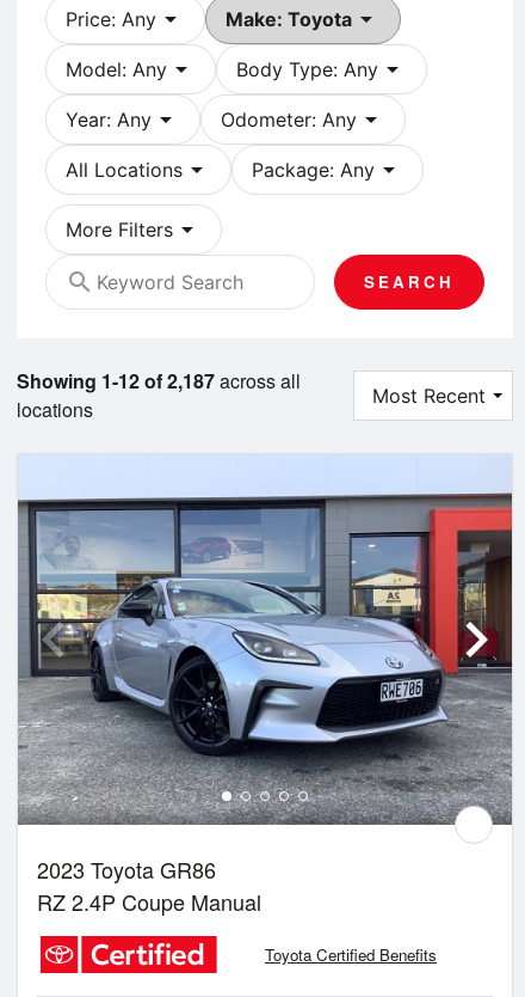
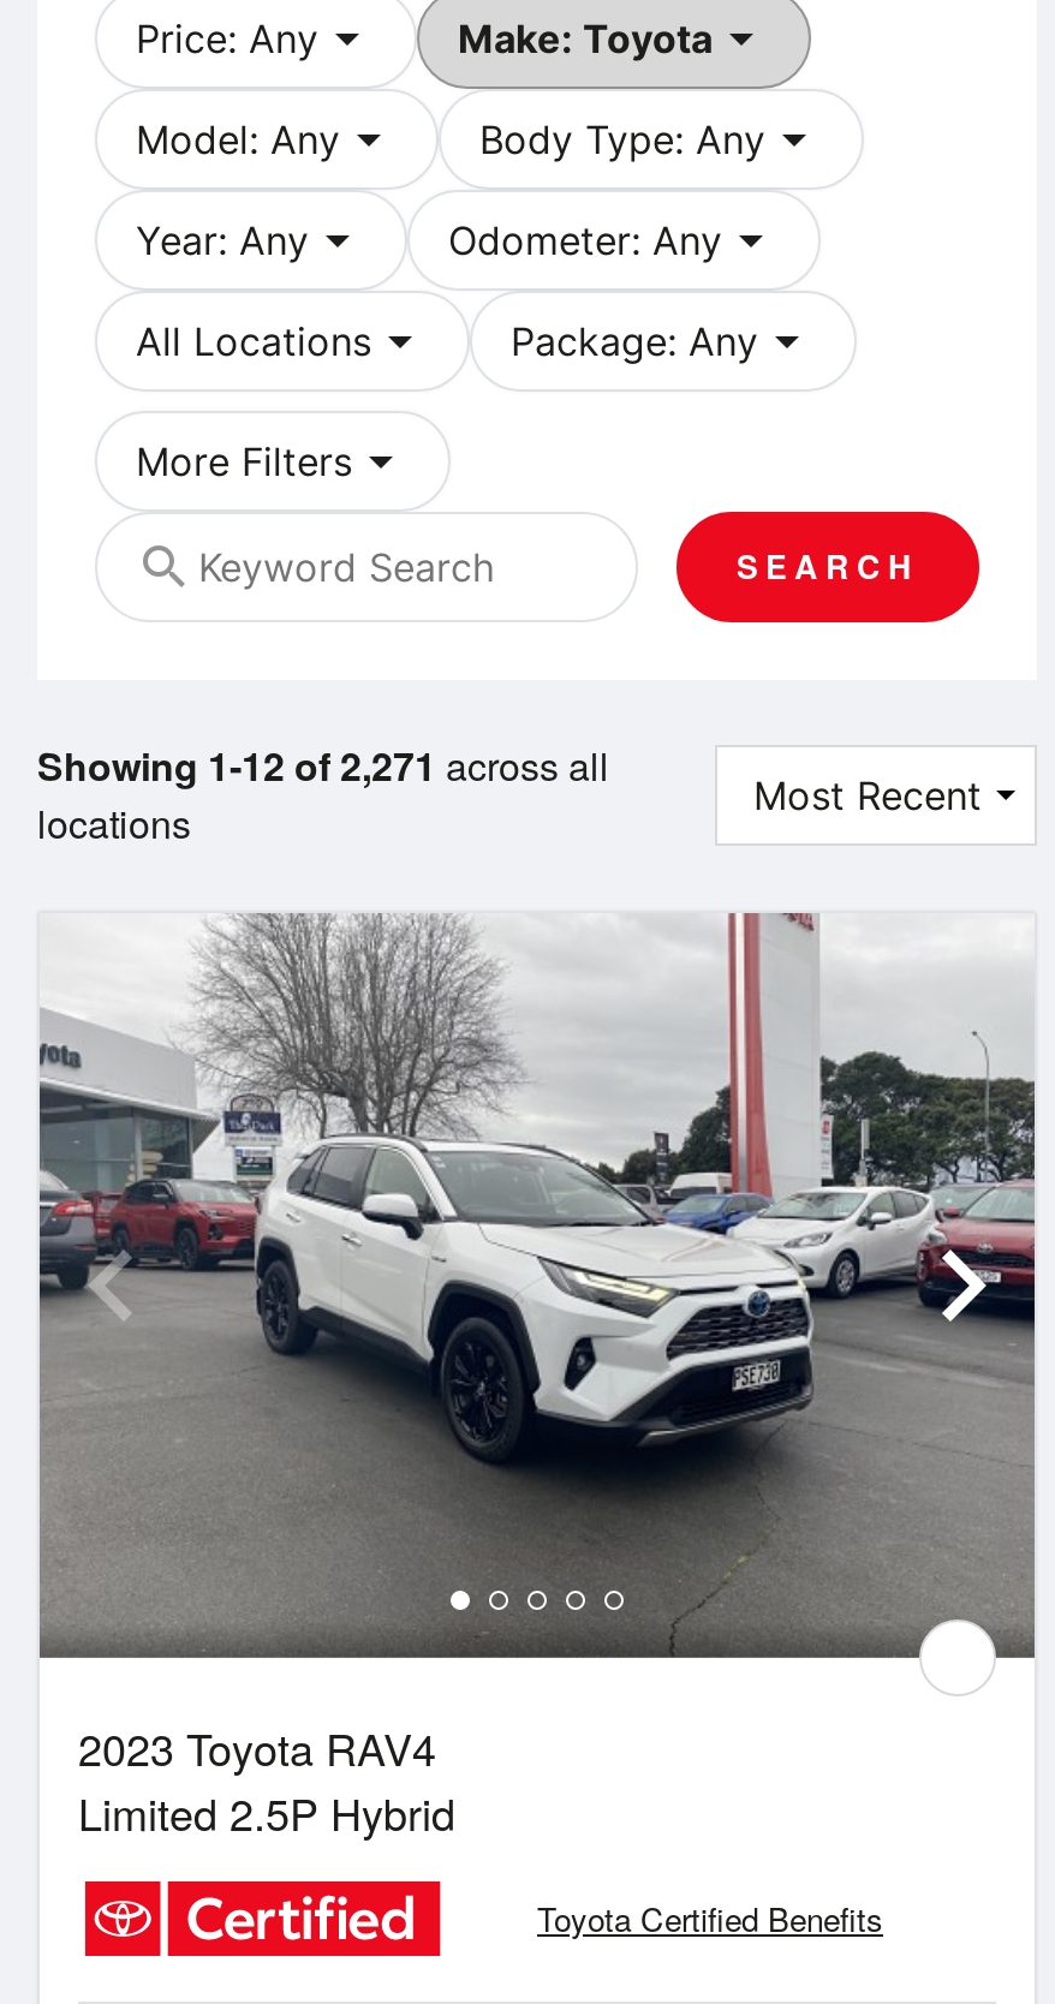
[17,367,301,394] Showing 1-12 of 2,187 across all -> [37,737,609,792] Showing 1-12 of 2,271 across all
[18,454,513,917] [image] | 2023 Toyota GR86 | RZ 2.4P Coupe Manual -> [40,911,1035,1843] [image] | 2023 Toyota RAV4 | Limited 2.5P Hybrid

